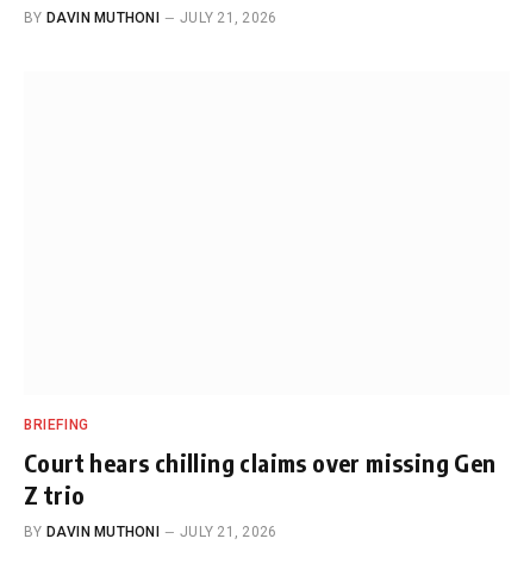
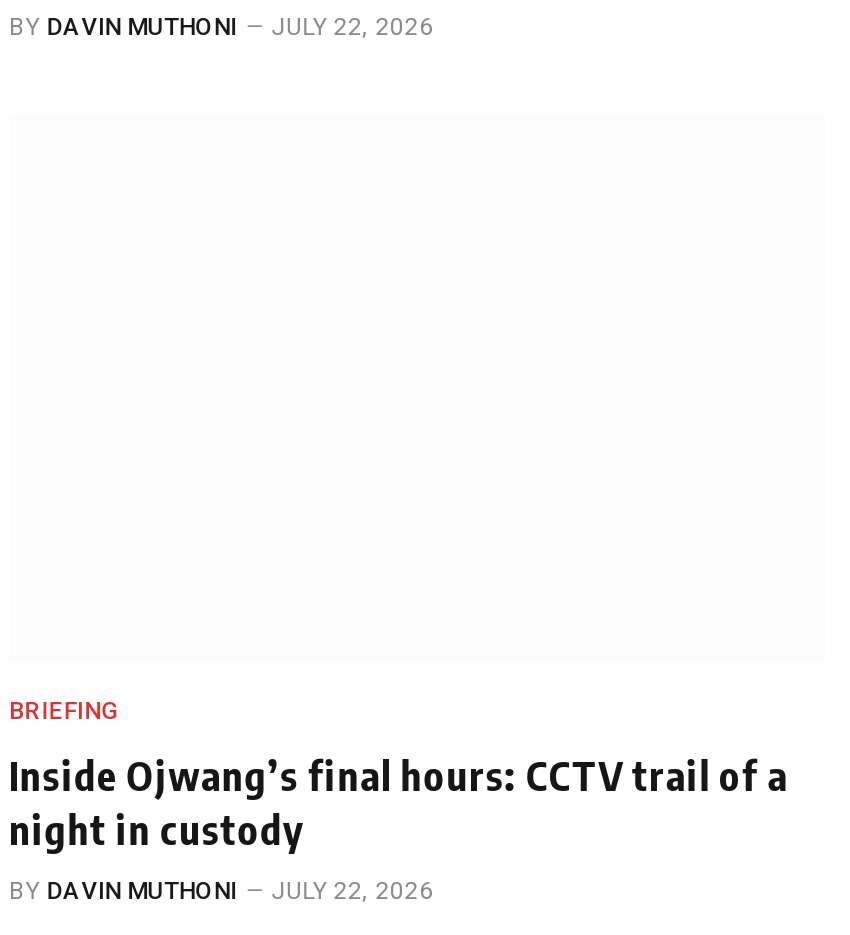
[24,10,277,27] BY DAVIN MUTHONI JULY 21, 2026 -> [9,14,433,42] BY DAVIN MUTHONI JULY 22, 2026
[24,448,496,510] Court hears chilling claims over missing Gen | Z trio -> [9,750,788,854] Inside Ojwang’s final hours: CCTV trail of a | night in custody
[24,524,277,541] BY DAVIN MUTHONI JULY 21, 2026 -> [9,878,433,906] BY DAVIN MUTHONI JULY 22, 2026

